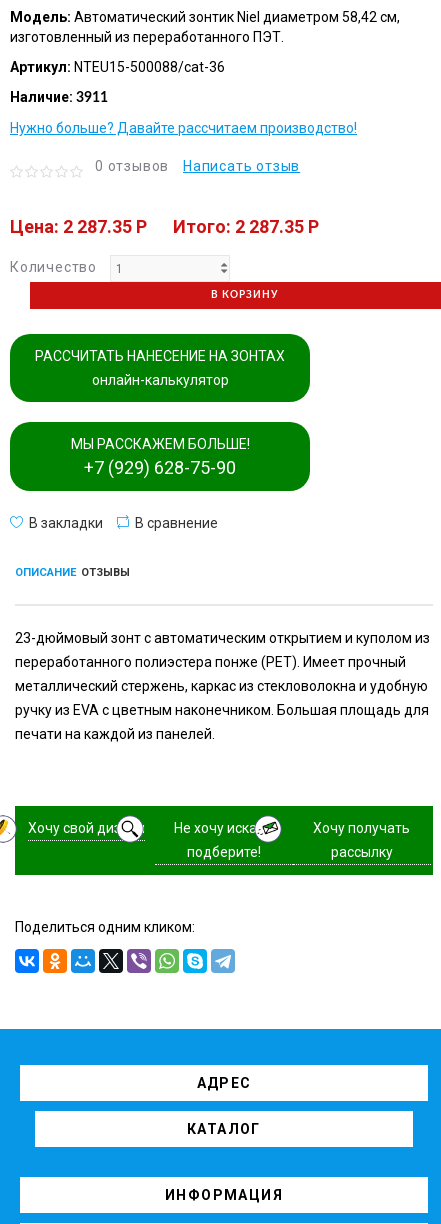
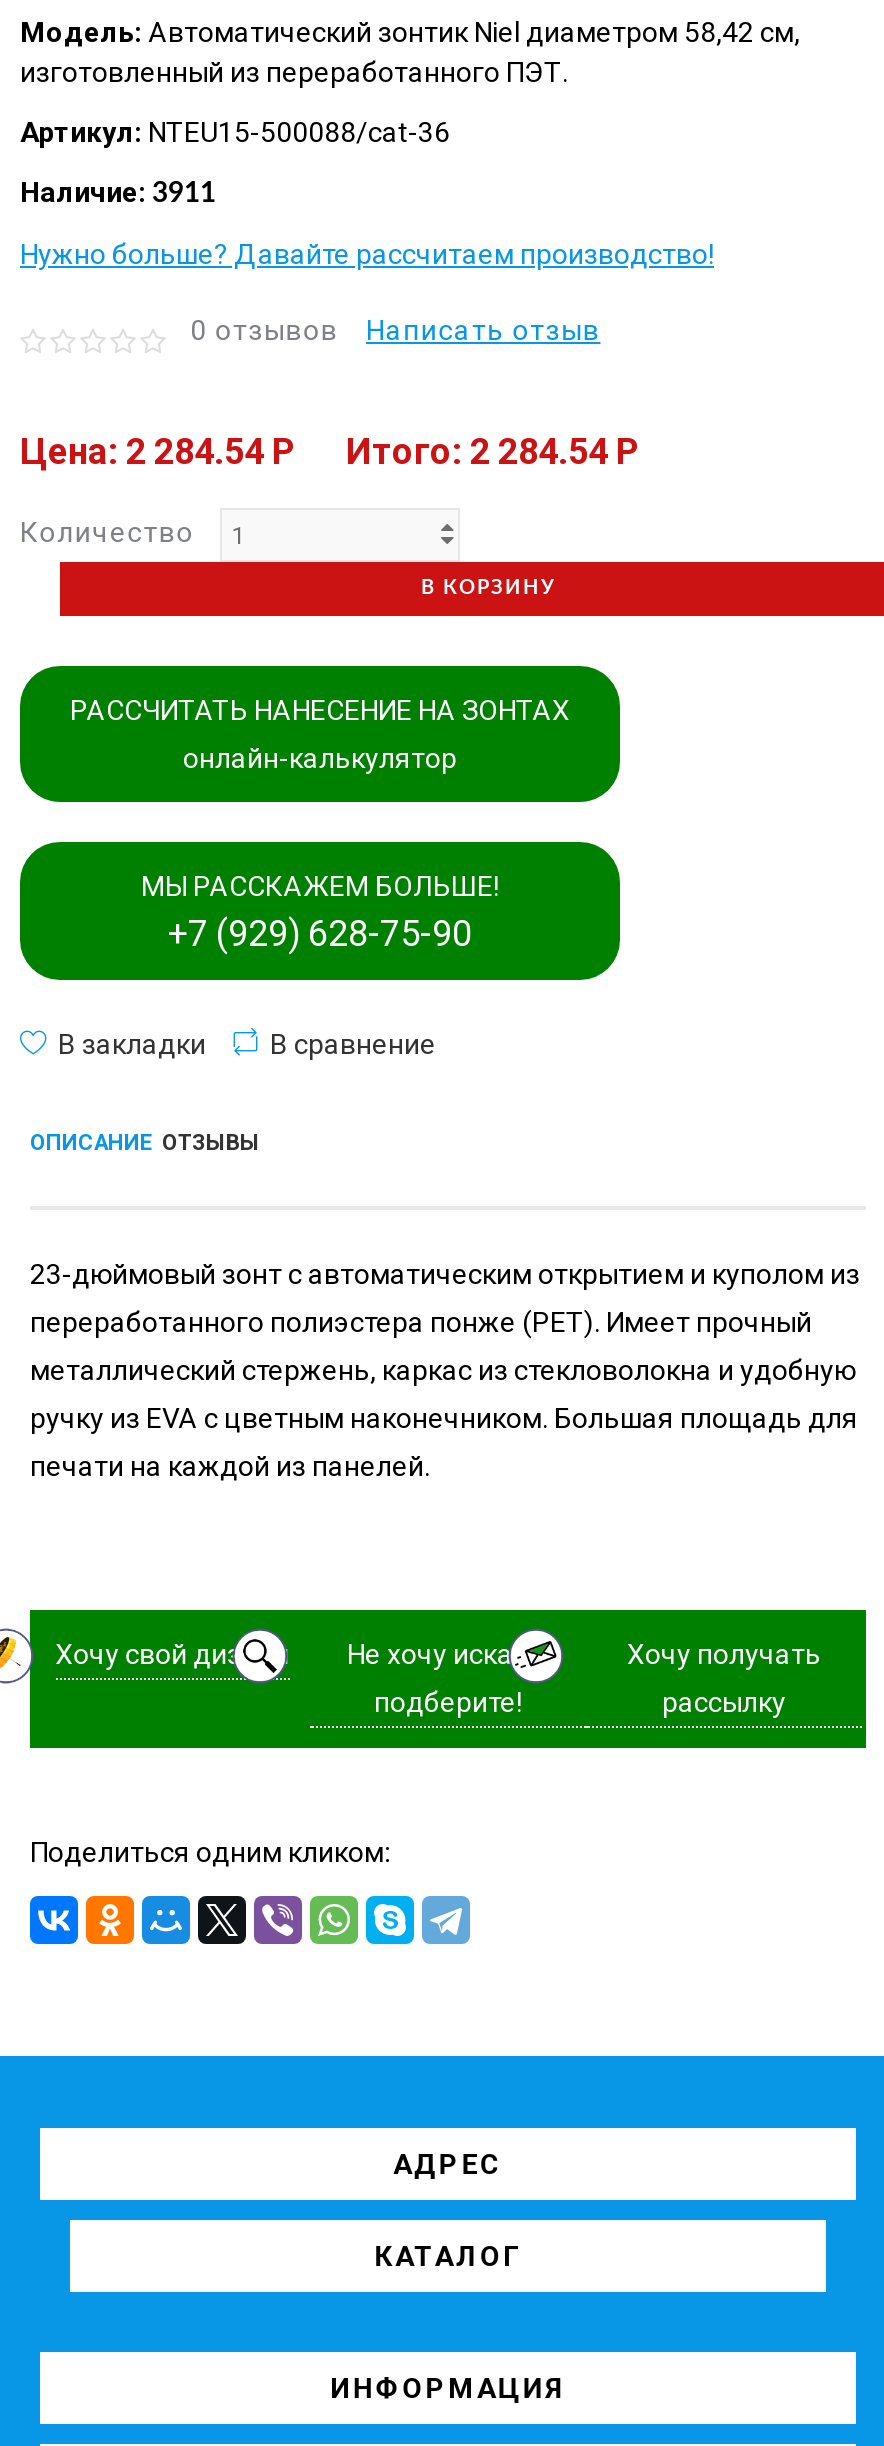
[10,216,147,237] Цена: 2 287.35 P -> [20,429,294,471] Цена: 2 284.54 P
[173,216,319,237] Итого: 2 287.35 P -> [346,429,638,471] Итого: 2 284.54 P

